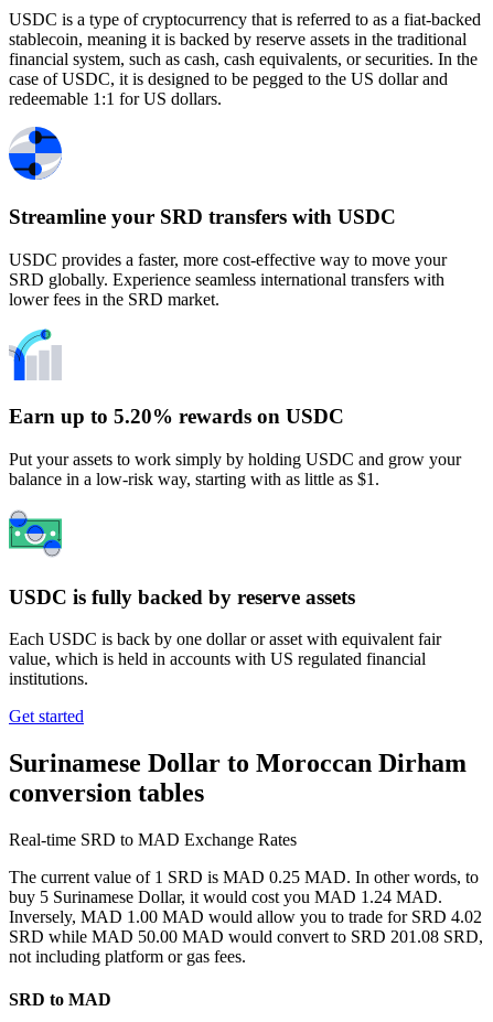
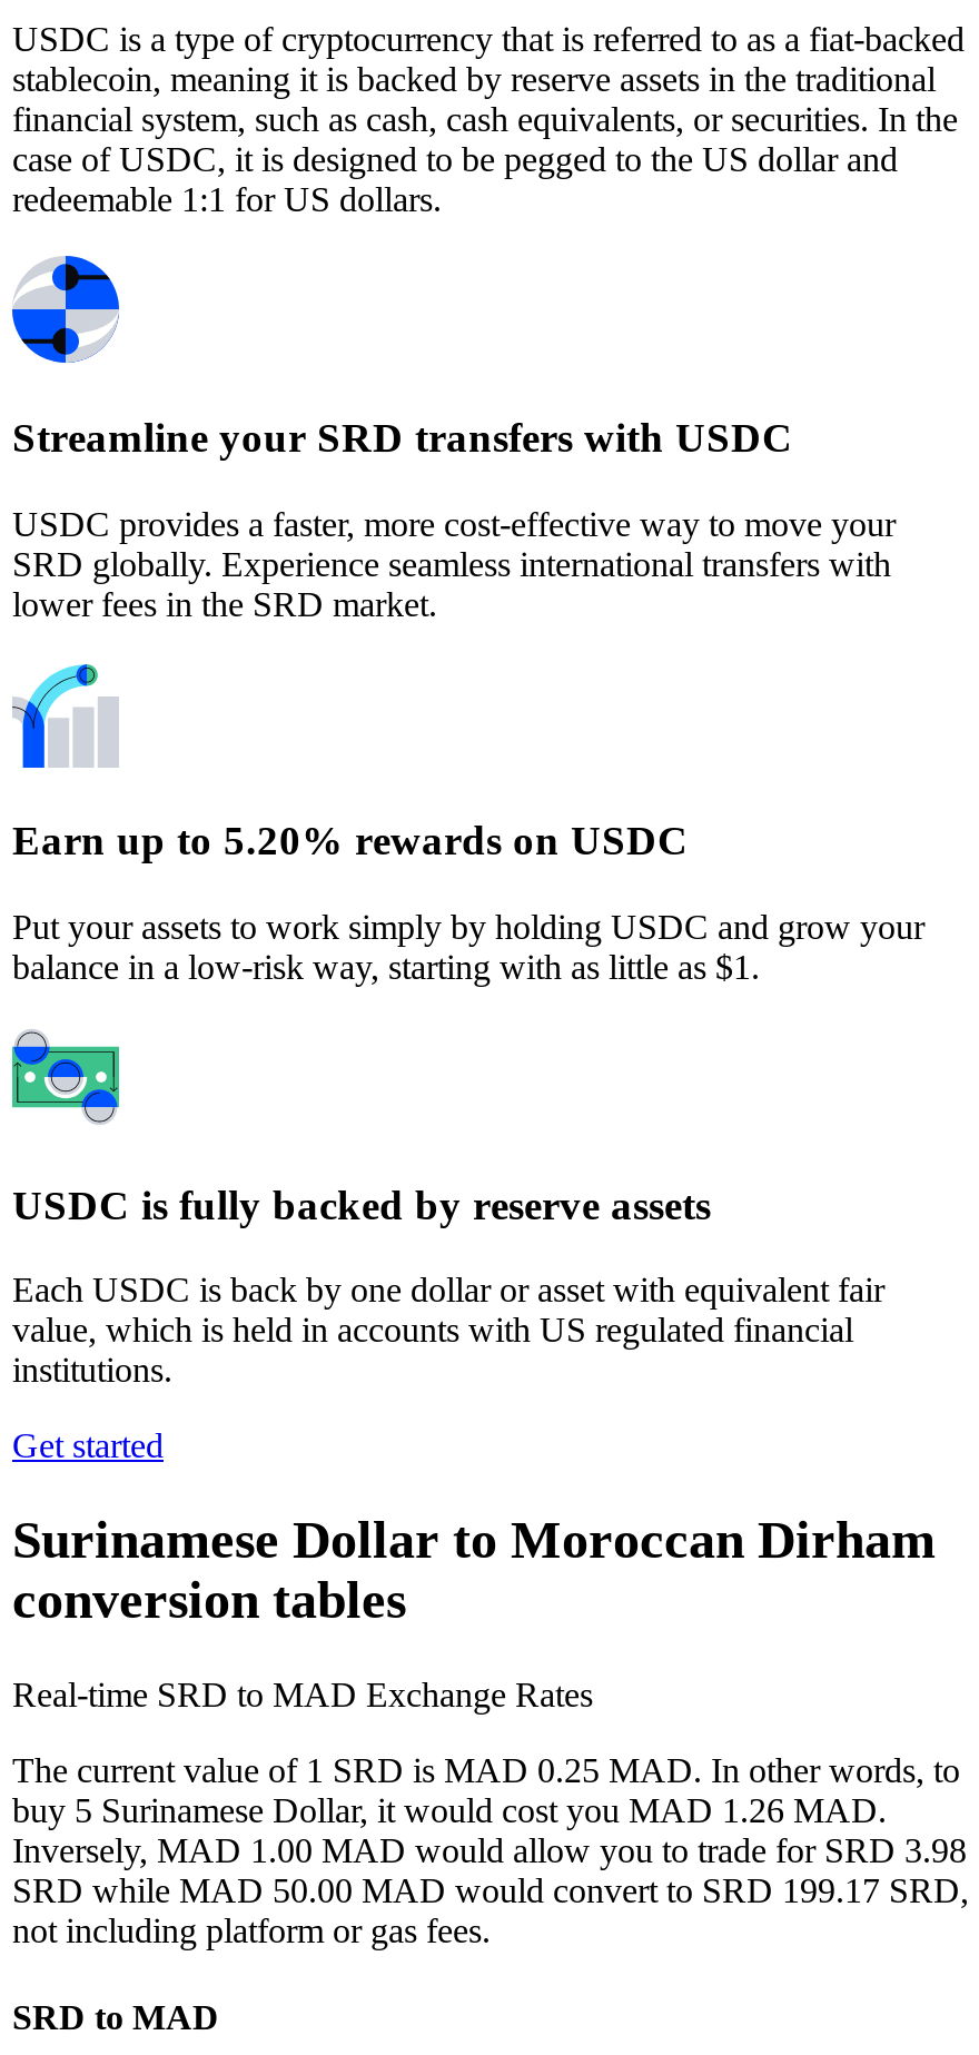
[9,888,442,906] buy 5 Surinamese Dollar, it would cost you MAD 1.24 MAD. -> [12,1792,887,1830] buy 5 Surinamese Dollar, it would cost you MAD 1.26 MAD.
[9,908,482,926] Inversely, MAD 1.00 MAD would allow you to trade for SRD 4.02 -> [12,1832,967,1870] Inversely, MAD 1.00 MAD would allow you to trade for SRD 3.98
[9,927,483,946] SRD while MAD 50.00 MAD would convert to SRD 201.08 SRD, -> [12,1872,969,1910] SRD while MAD 50.00 MAD would convert to SRD 199.17 SRD,

